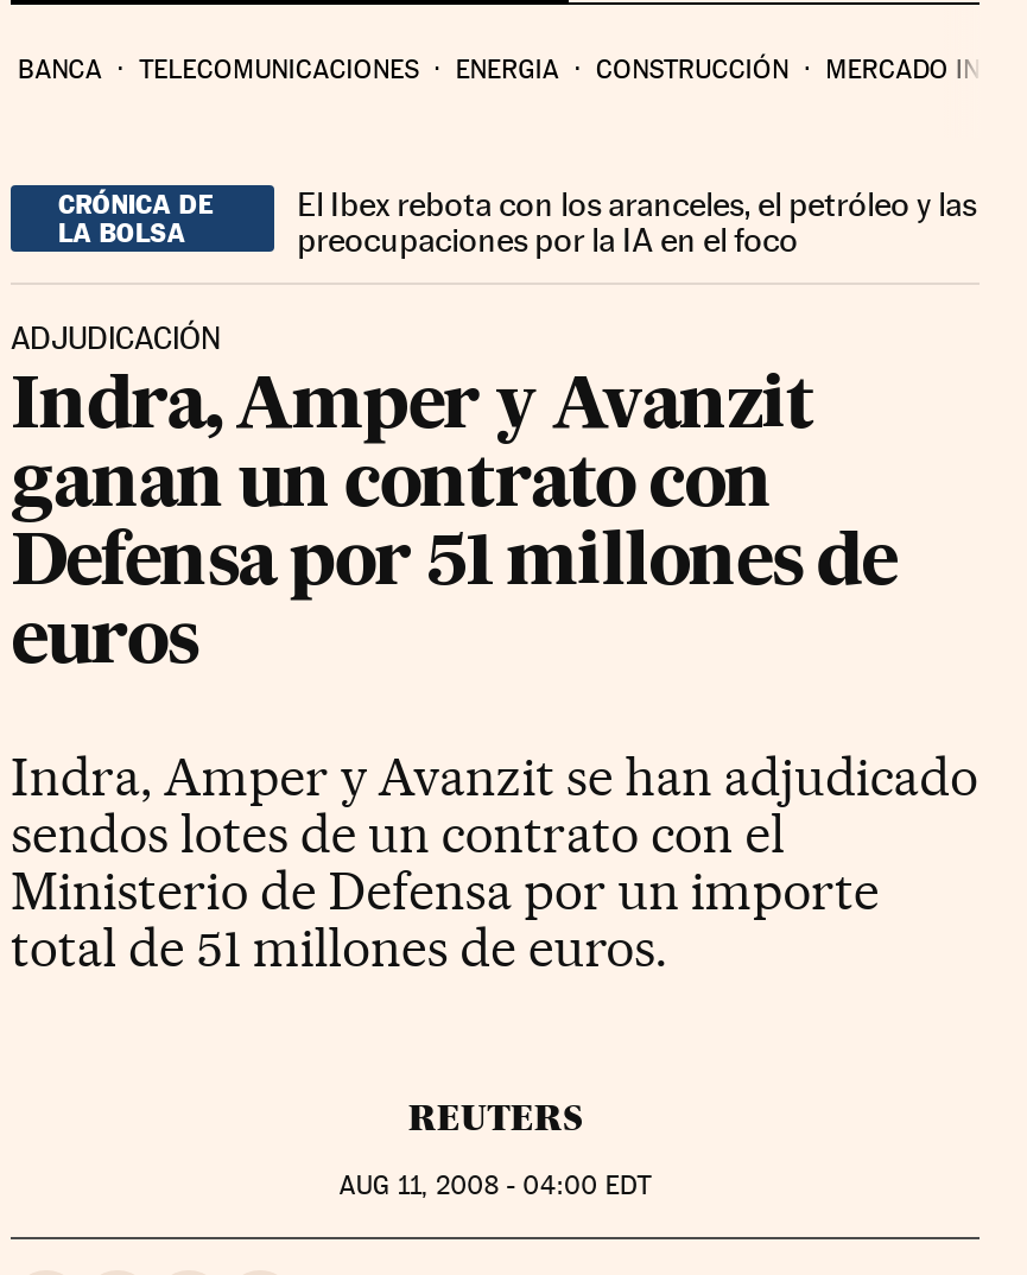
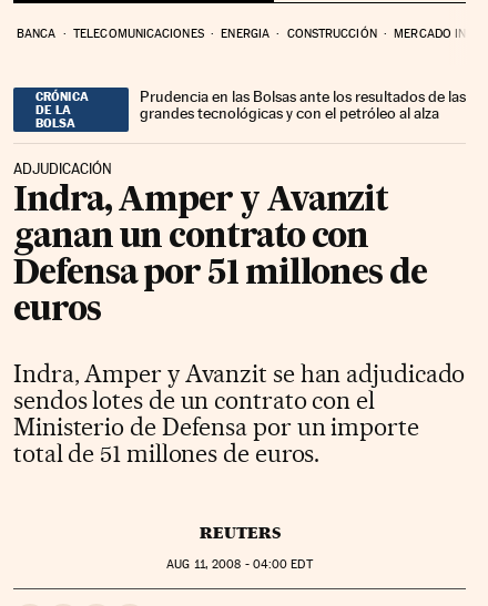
[297,184,976,258] El Ibex rebota con los aranceles, el petróleo y las | preocupaciones por la IA en el foco -> [140,87,466,121] Prudencia en las Bolsas ante los resultados de las | grandes tecnológicas y con el petróleo al alza

